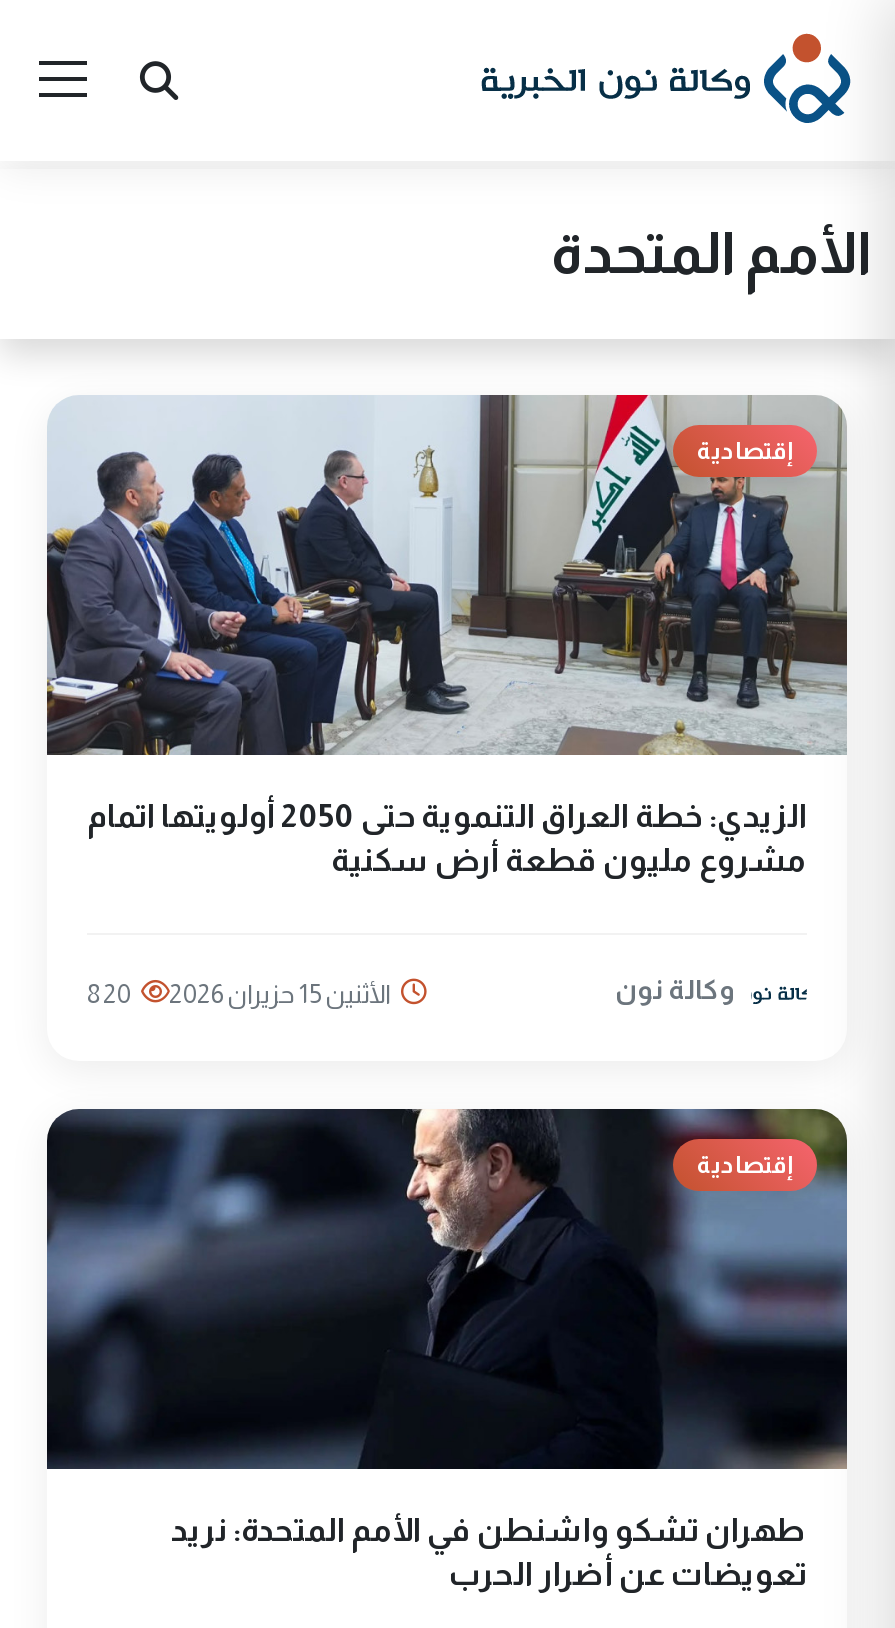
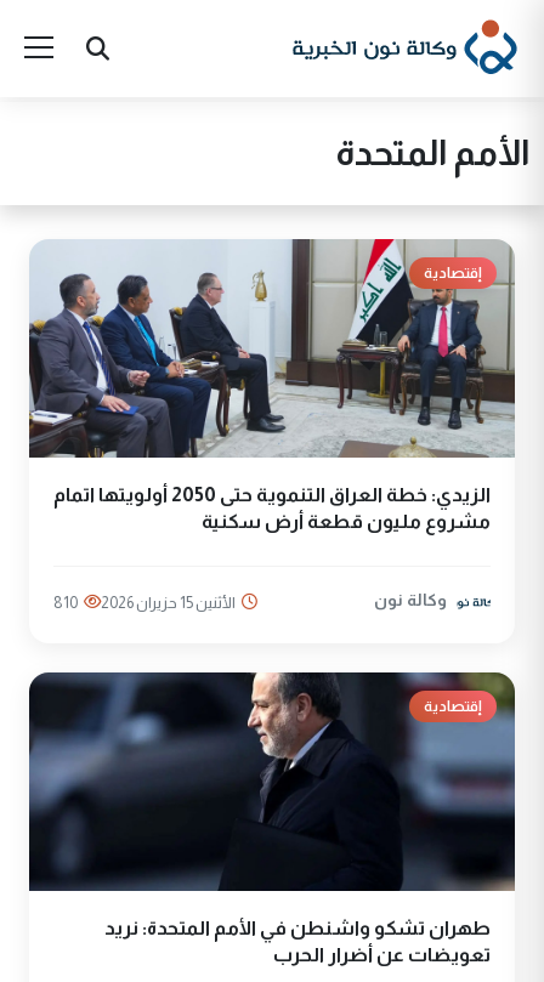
[87,978,131,1008] 820 -> [53,593,78,611] 810

